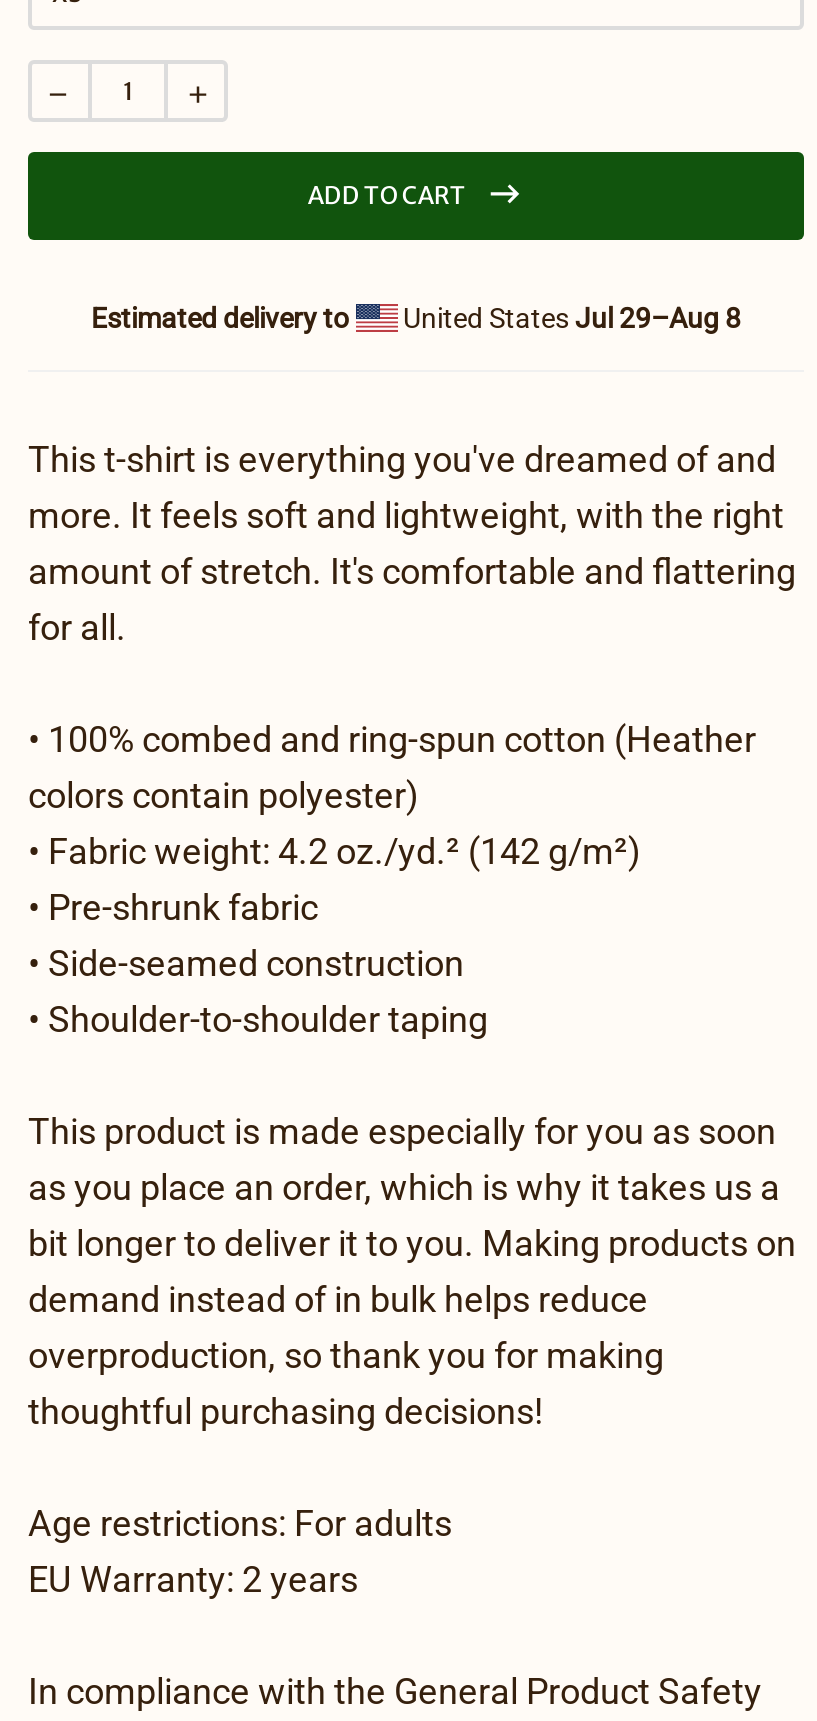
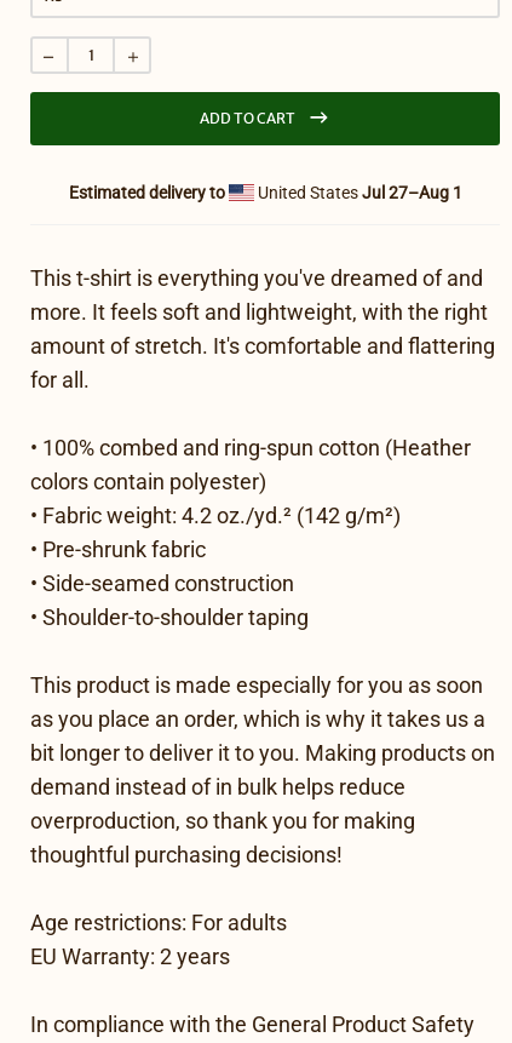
[397,302,741,334] United States Jul 29–Aug 8 -> [254,183,462,203] United States Jul 27–Aug 1

